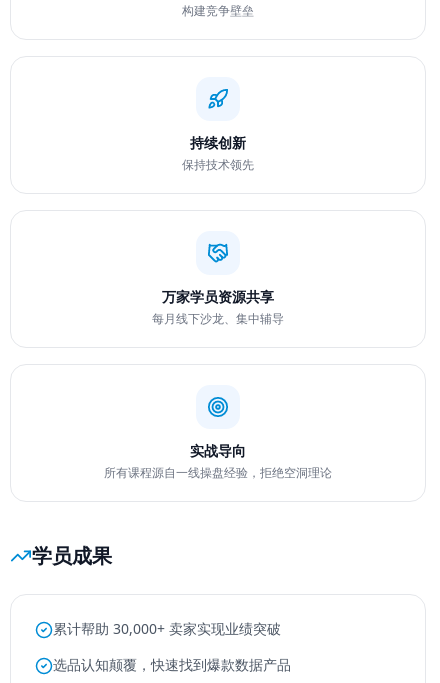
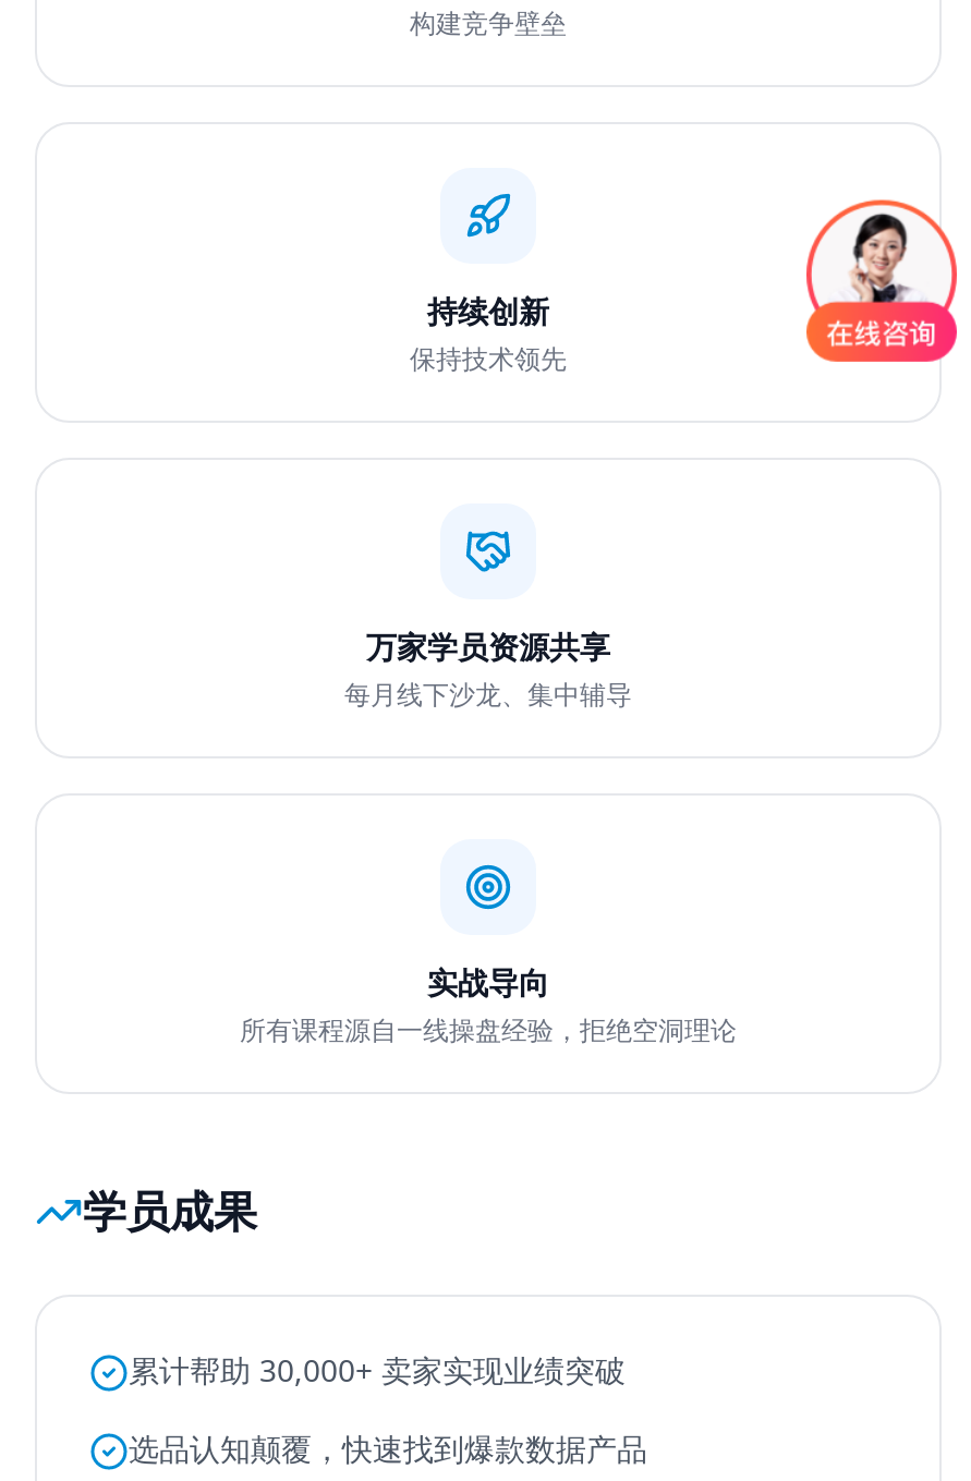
none -> [804,196,959,364] [image]

